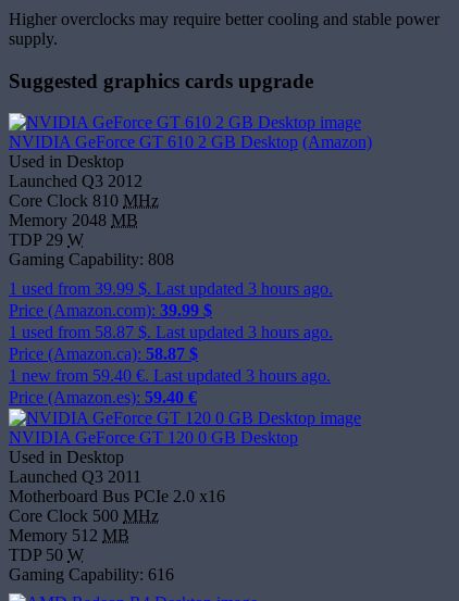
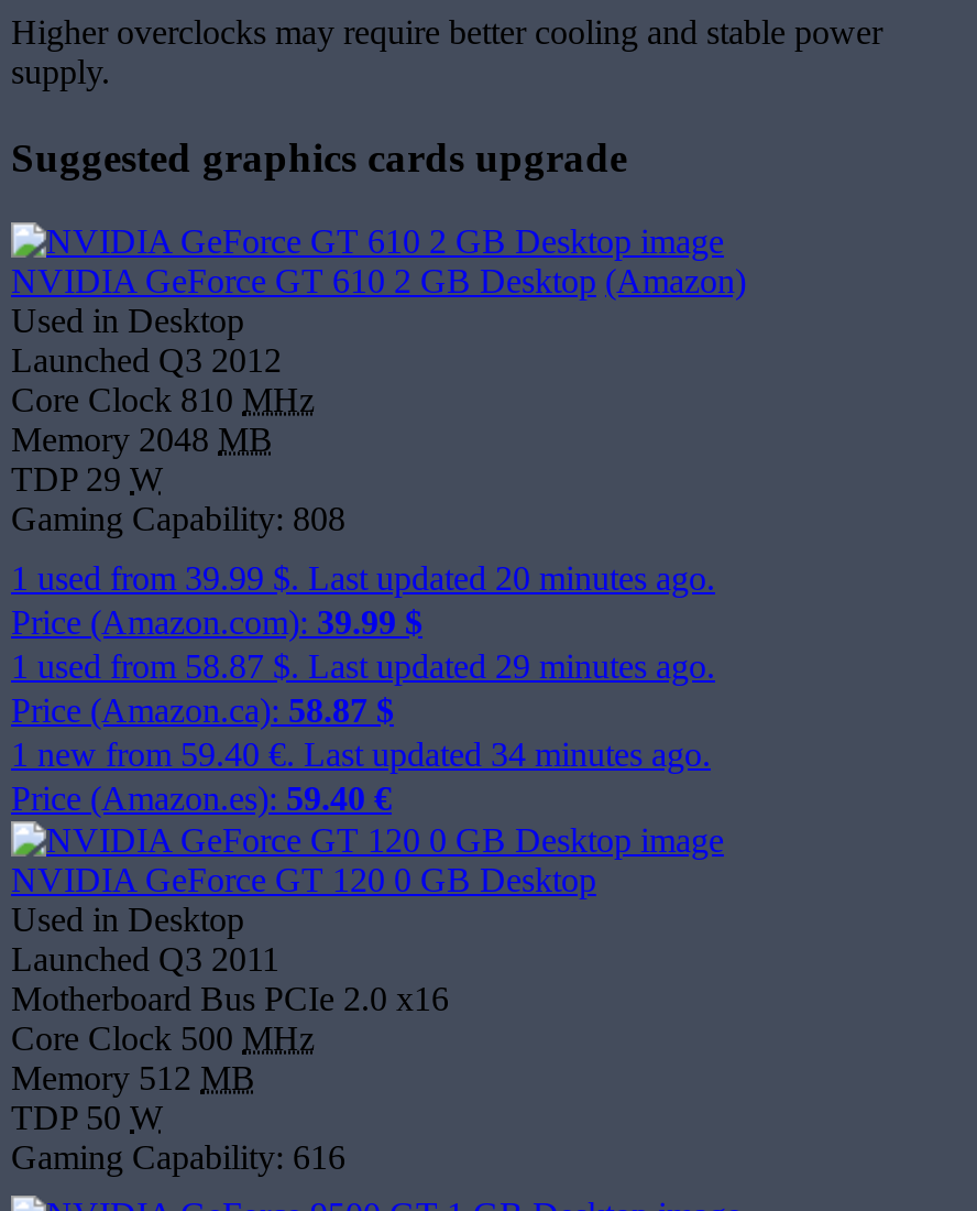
[9,280,333,298] 1 used from 39.99 $. Last updated 3 hours ago. -> [11,560,715,597] 1 used from 39.99 $. Last updated 20 minutes ago.
[9,323,333,341] 1 used from 58.87 $. Last updated 3 hours ago. -> [11,648,715,685] 1 used from 58.87 $. Last updated 29 minutes ago.
[9,366,331,385] 1 new from 59.40 €. Last updated 3 hours ago. -> [11,736,711,773] 1 new from 59.40 €. Last updated 34 minutes ago.

